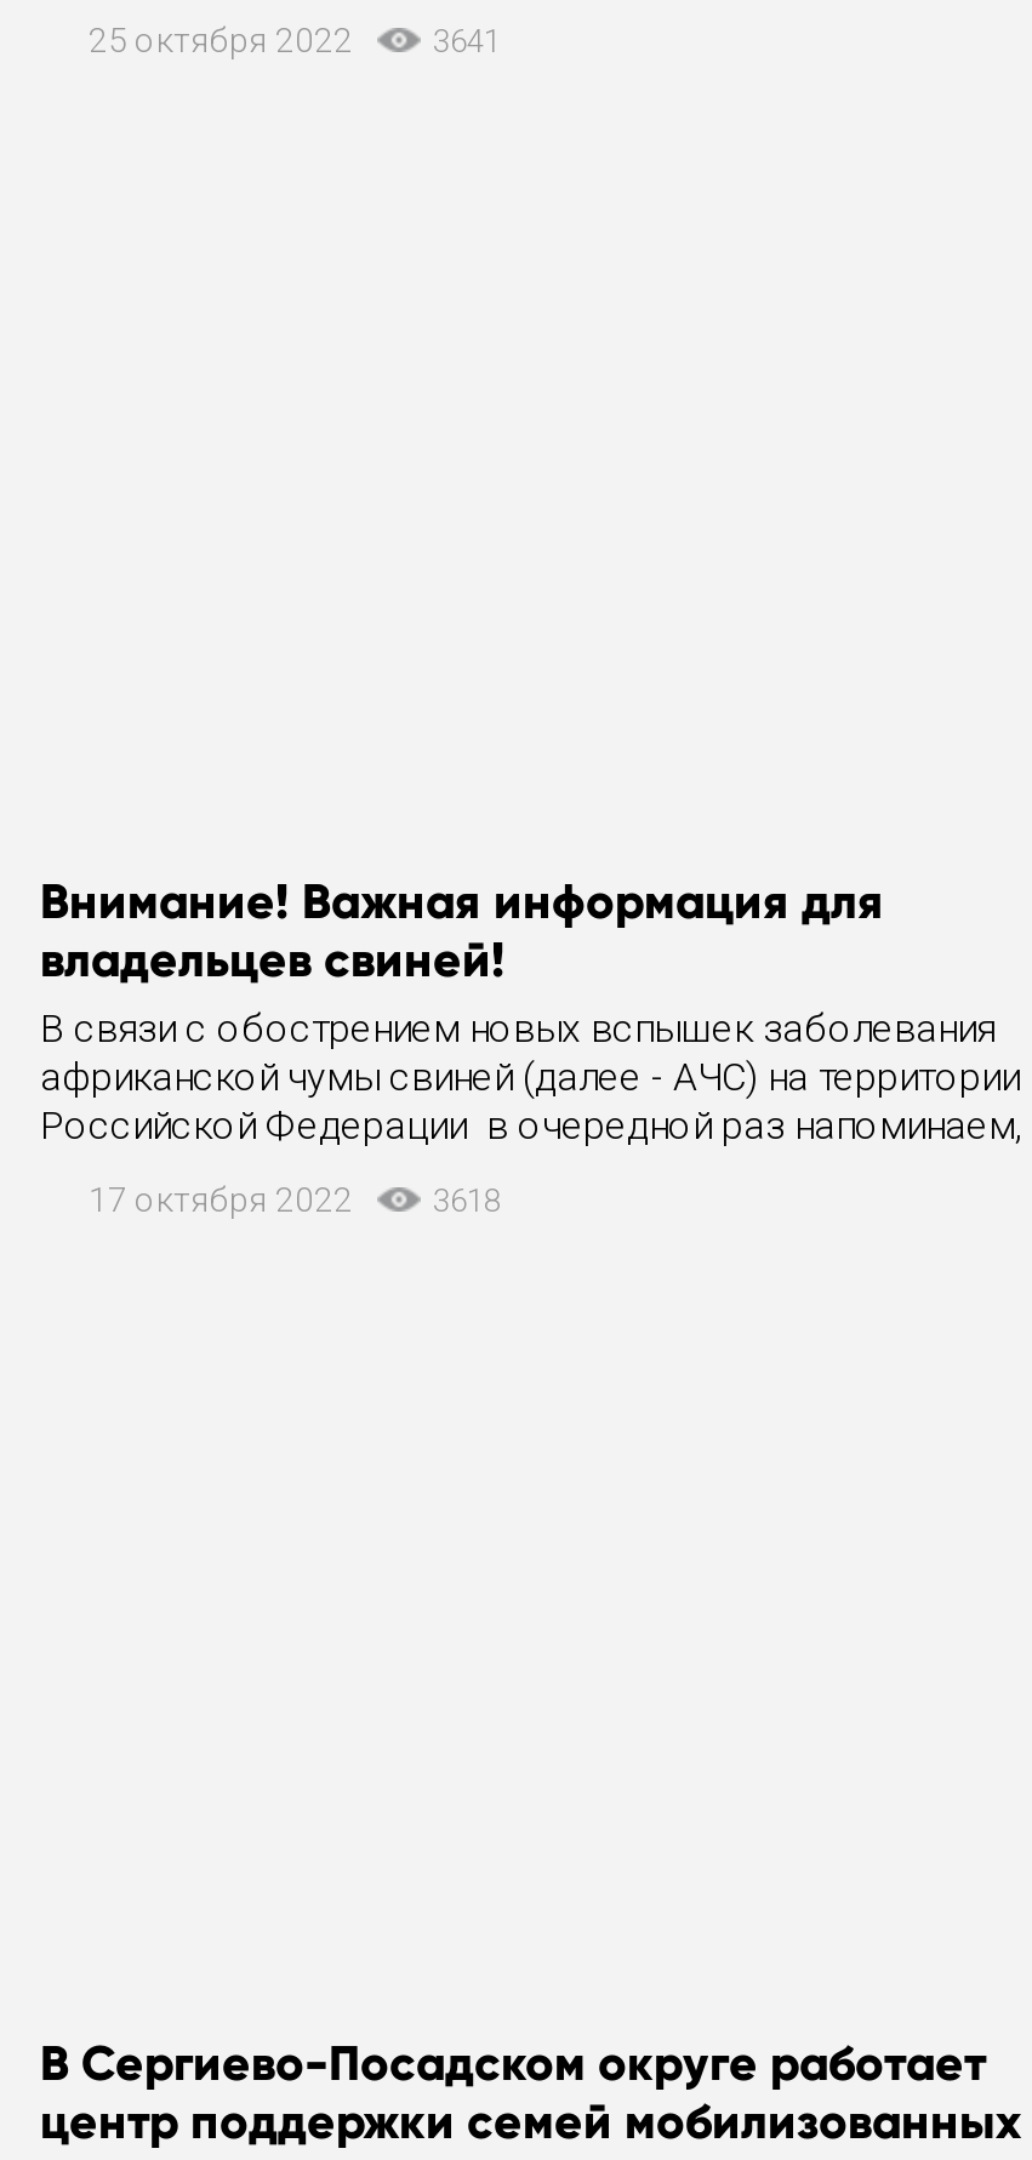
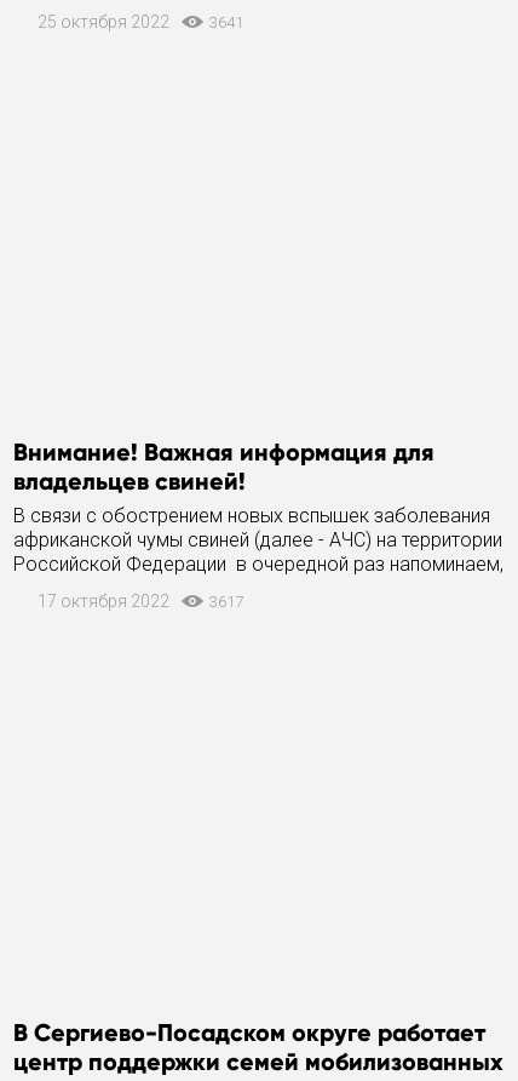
[89,1181,501,1219] 17 октября 2022 3618 -> [38,592,243,611] 17 октября 2022 3617

